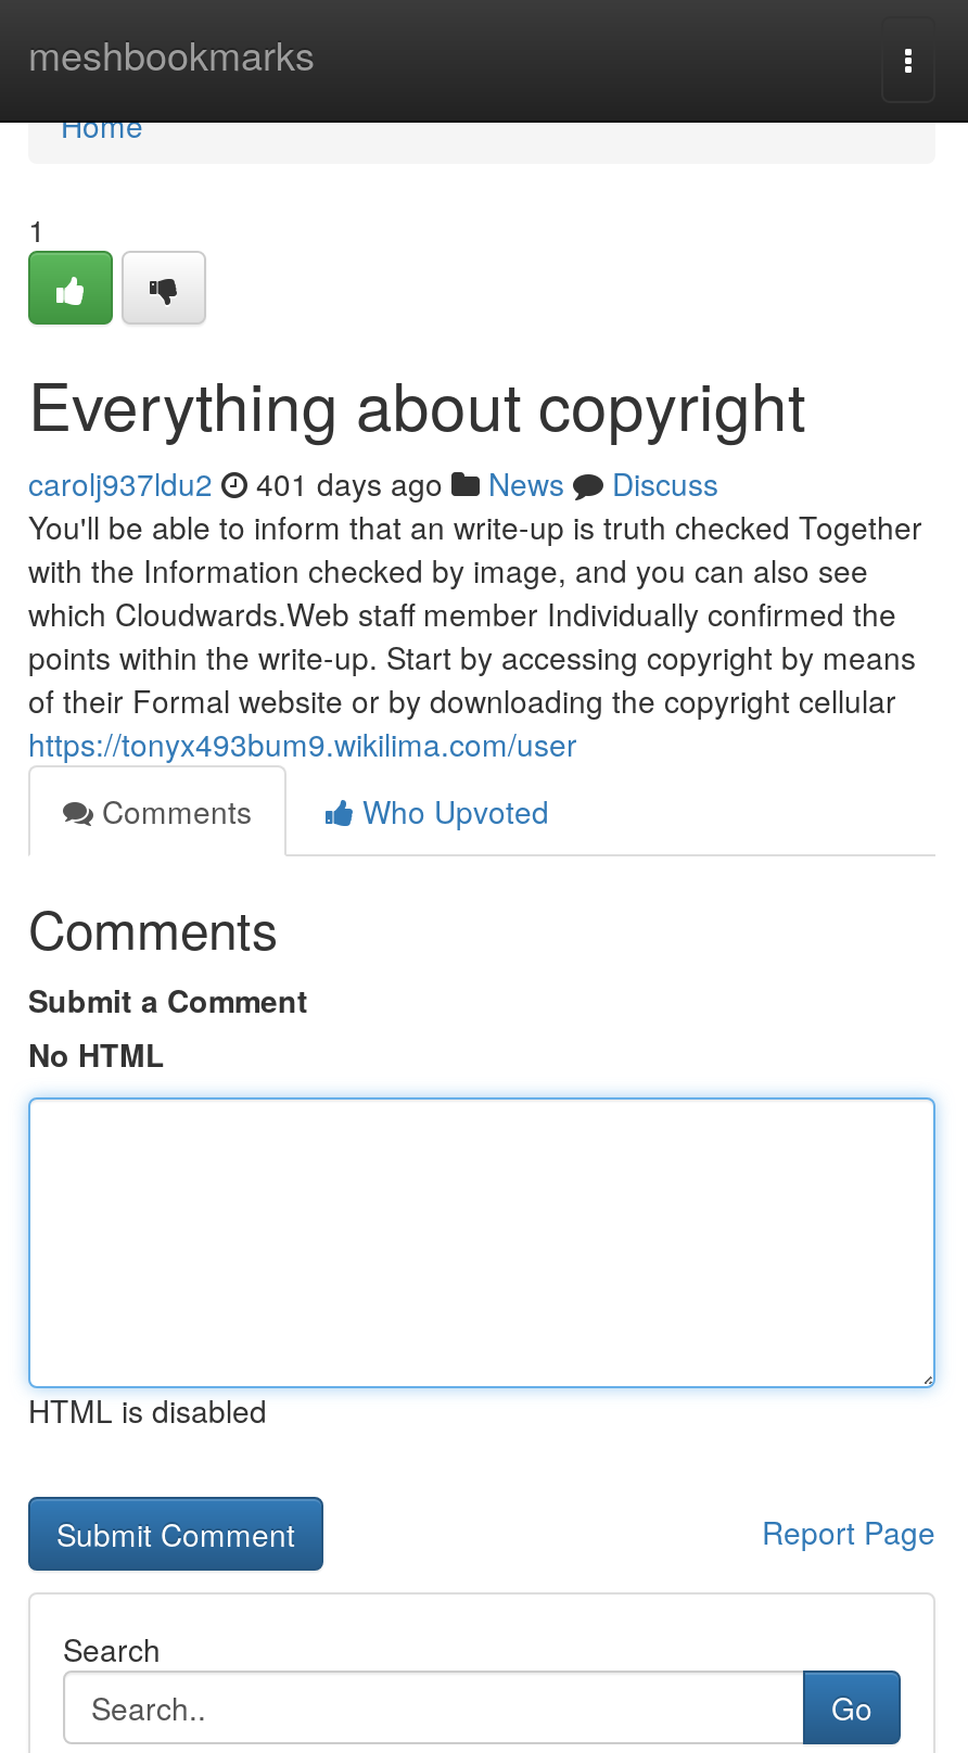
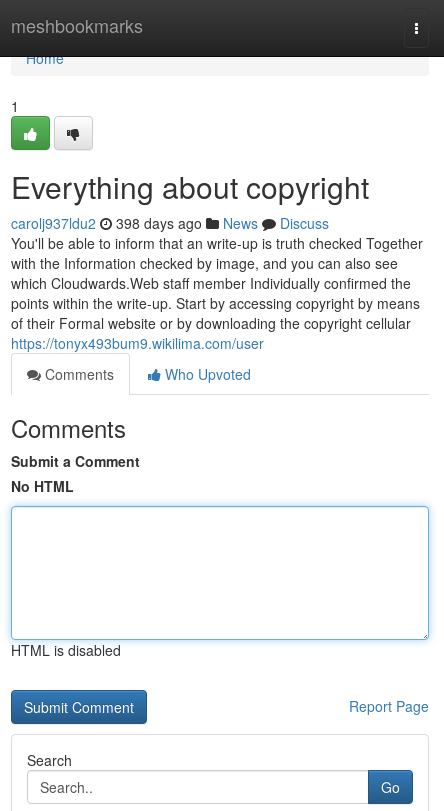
[28,461,718,505] carolj937ldu2 401 days ago News Discuss -> [11,213,329,233] carolj937ldu2 398 days ago News Discuss

